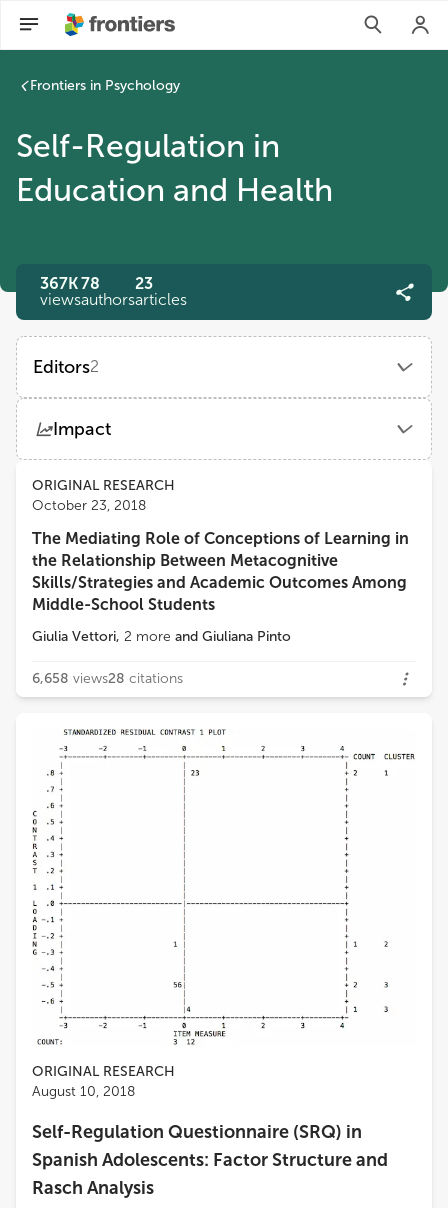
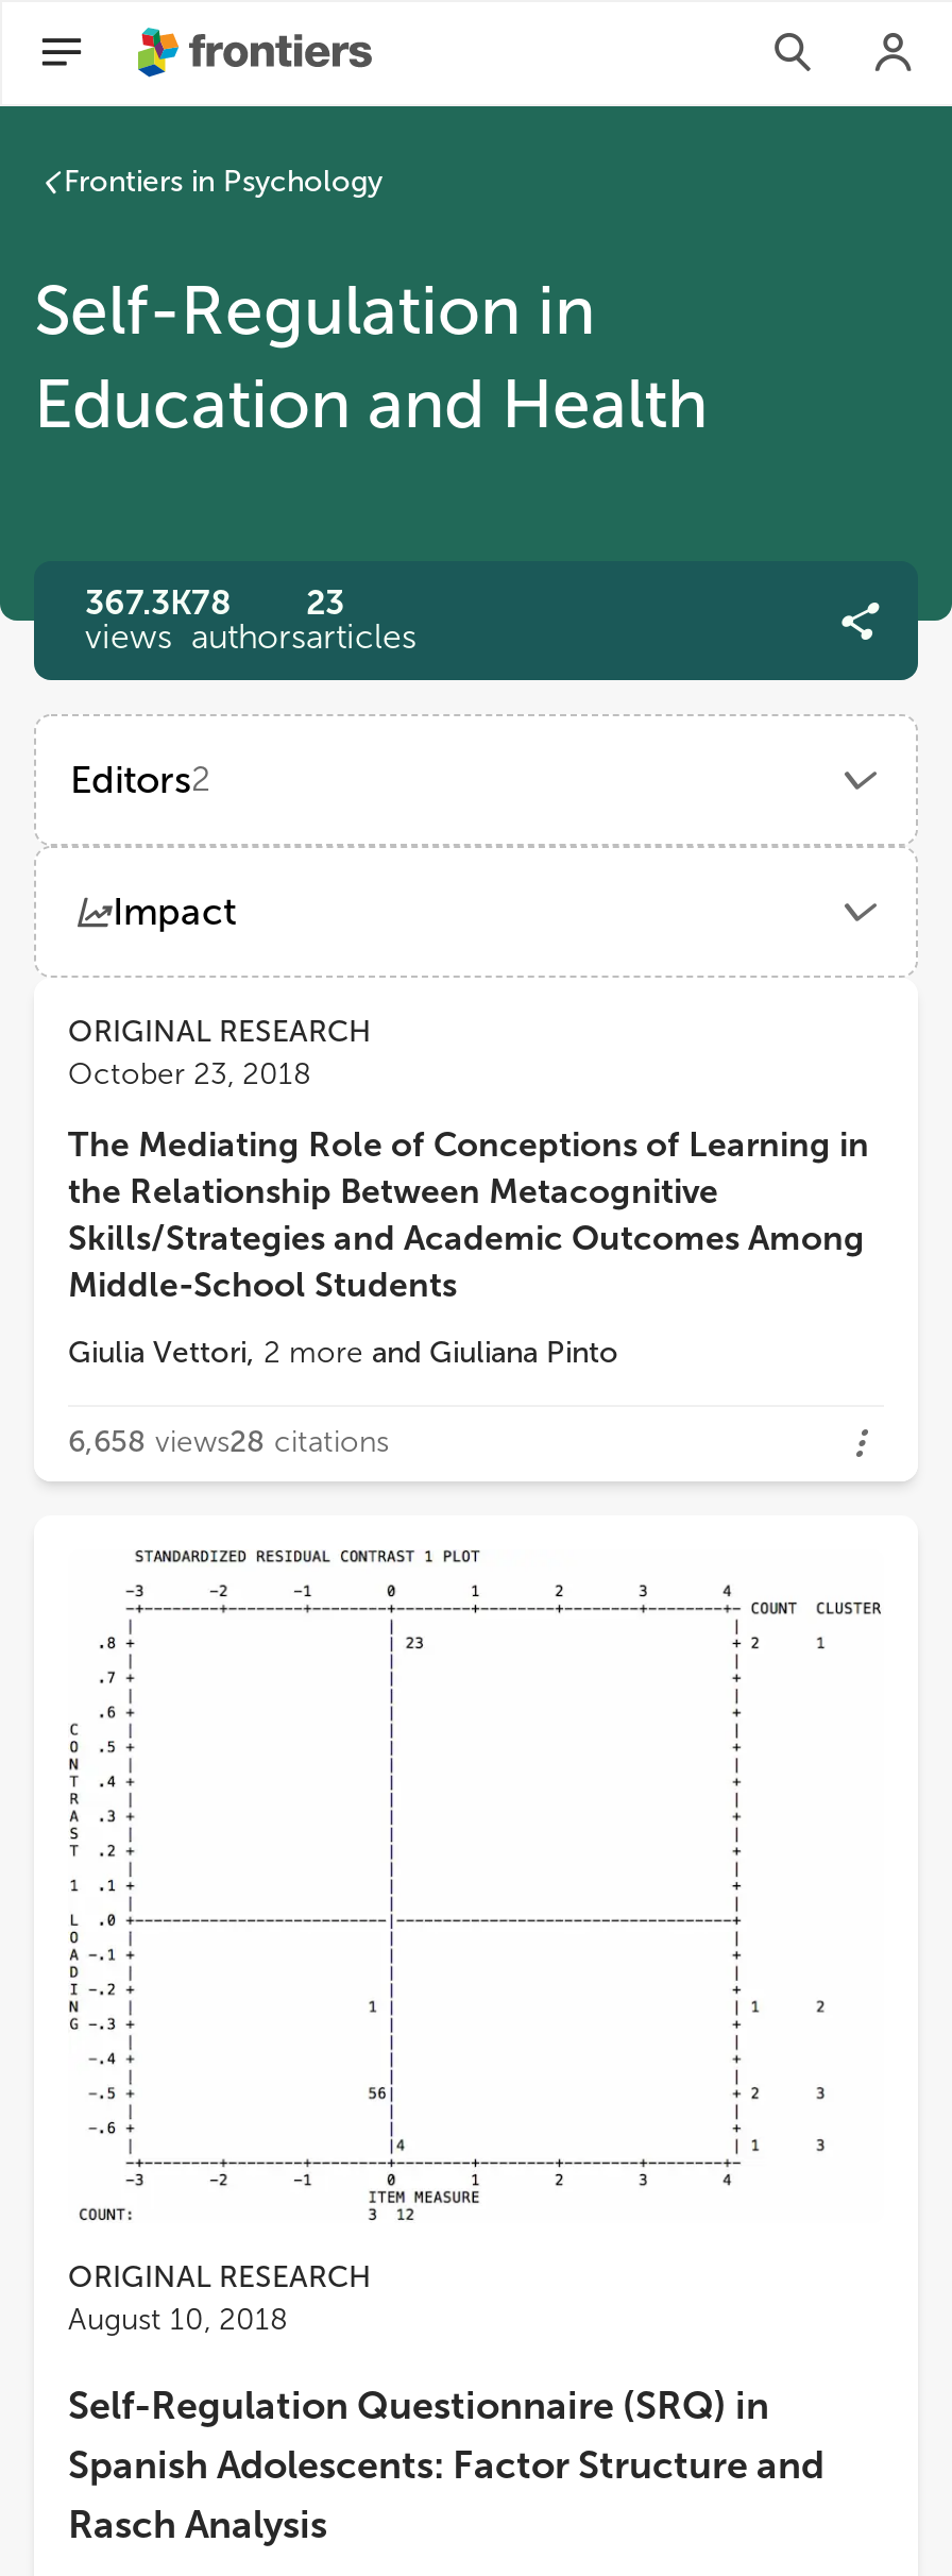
[40,274,153,293] 367K 78 23 -> [85,582,344,623] 367.3K 78 23

